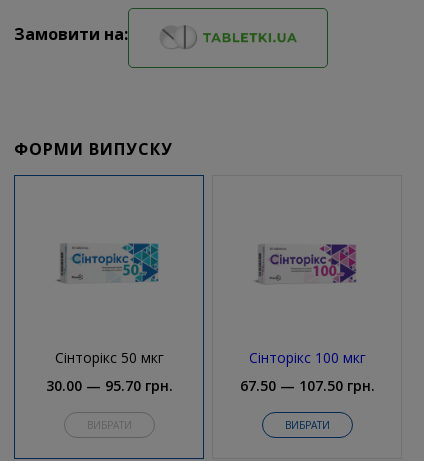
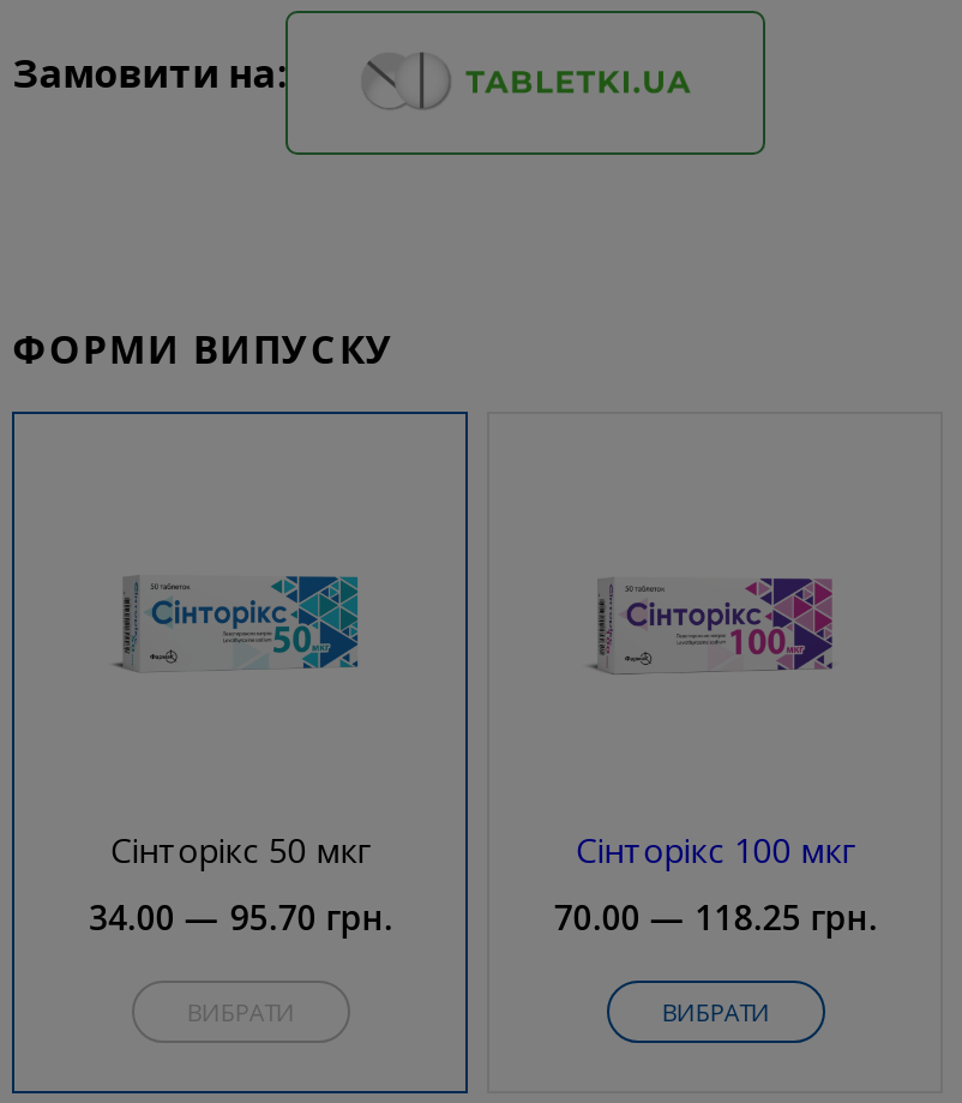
[46,375,173,394] 30.00 — 95.70 грн. -> [89,893,393,939] 34.00 — 95.70 грн.
[240,375,375,394] 67.50 — 107.50 грн. -> [554,893,878,939] 70.00 — 118.25 грн.

